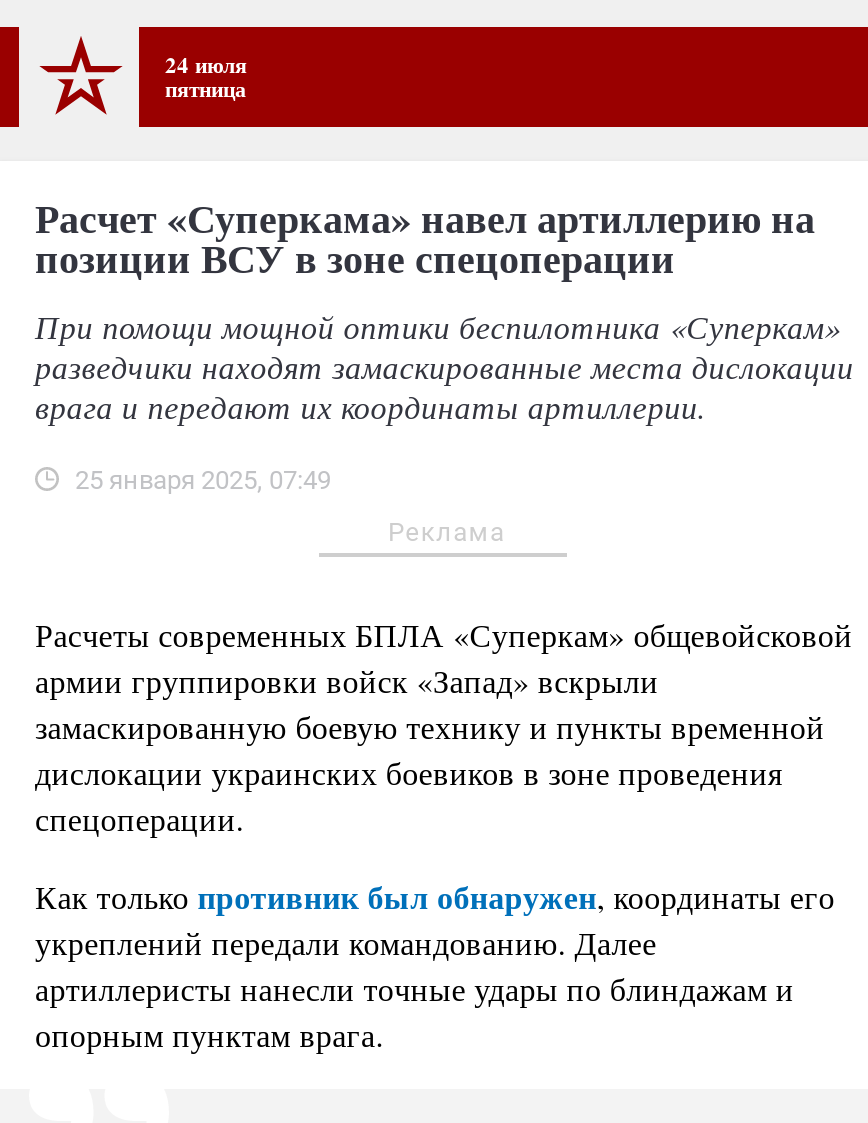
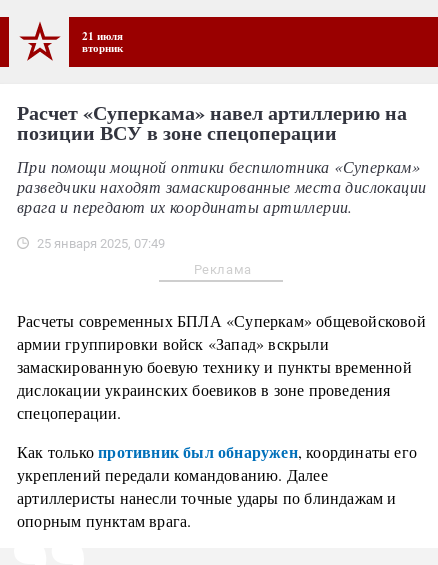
[165,47,247,105] 24 июля | пятница -> [82,27,123,56] 21 июля | вторник

